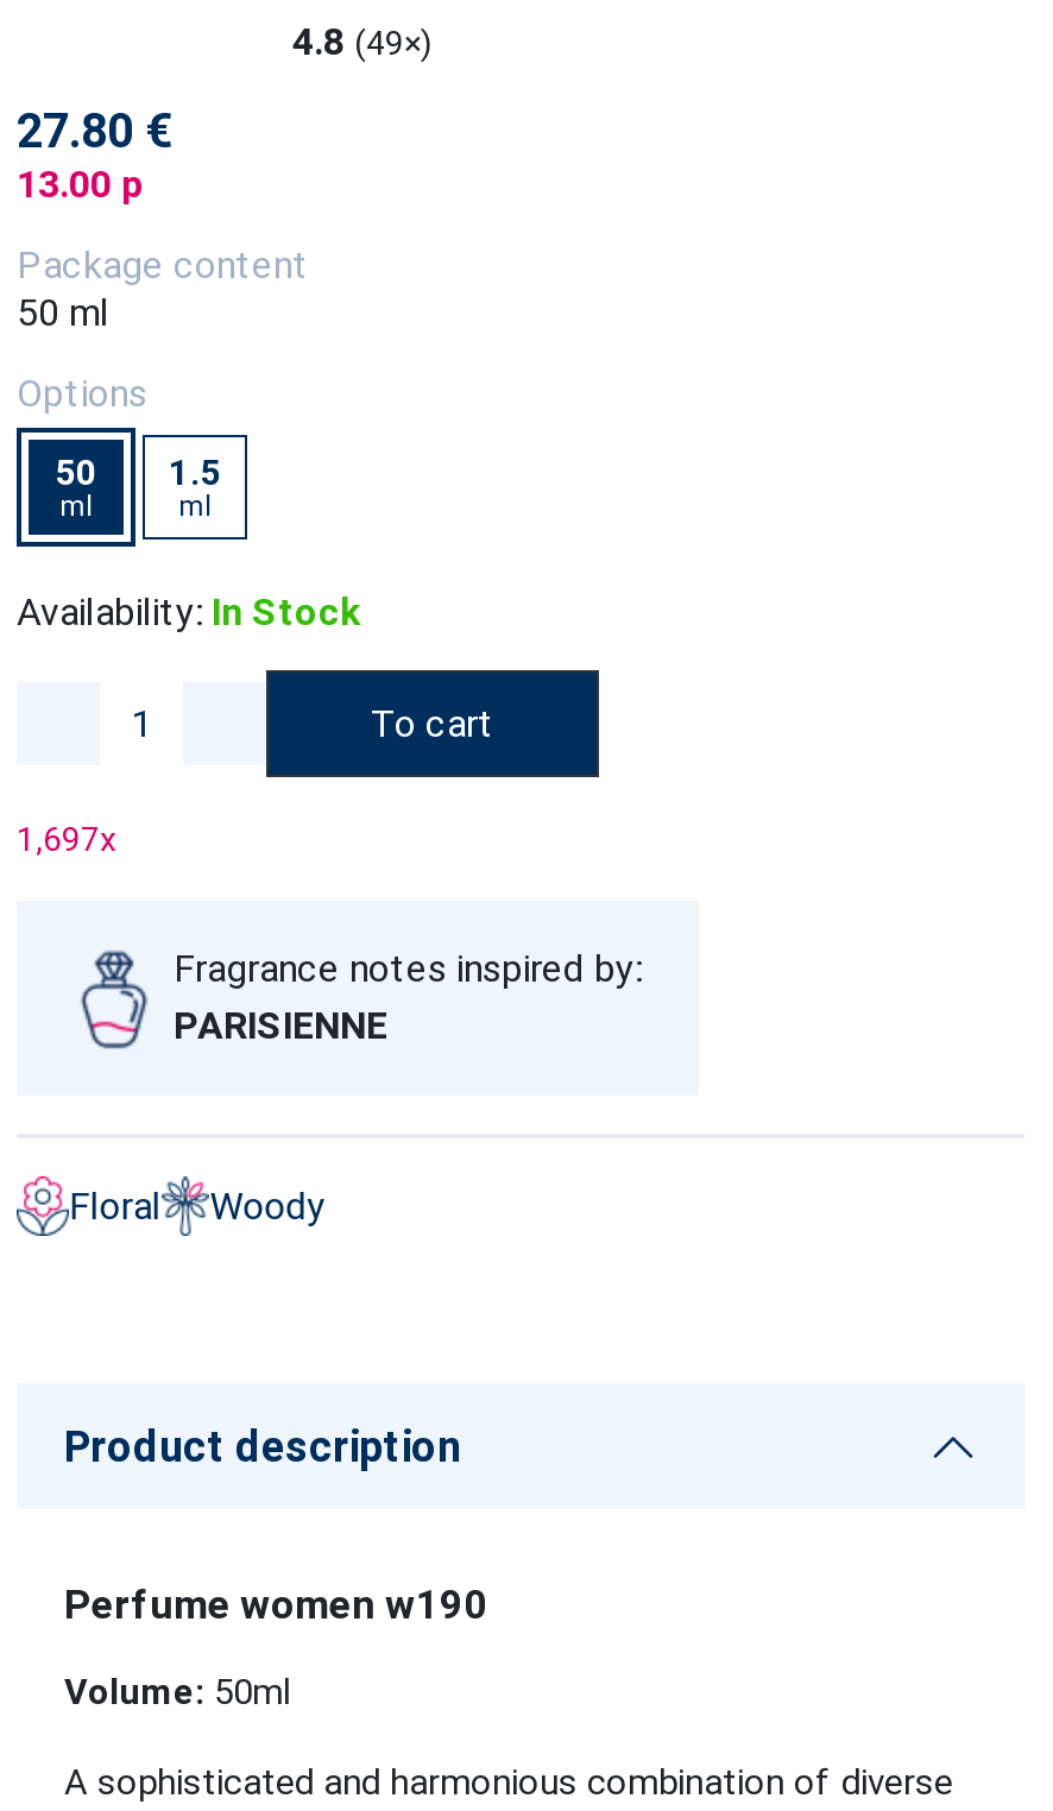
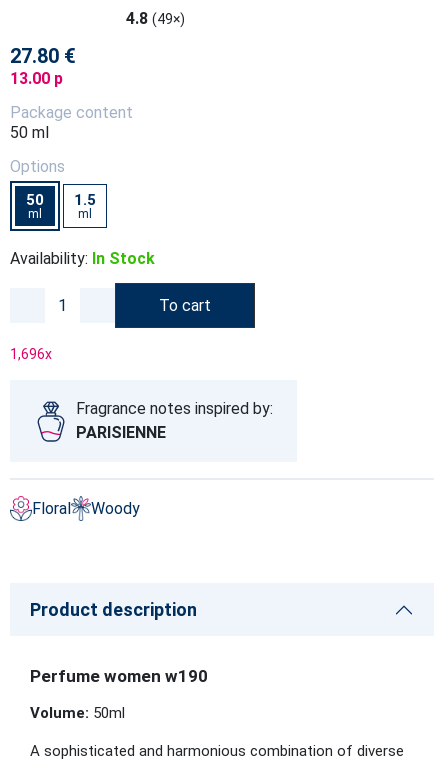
[17,820,116,858] 1,697x -> [10,346,52,362] 1,696x

